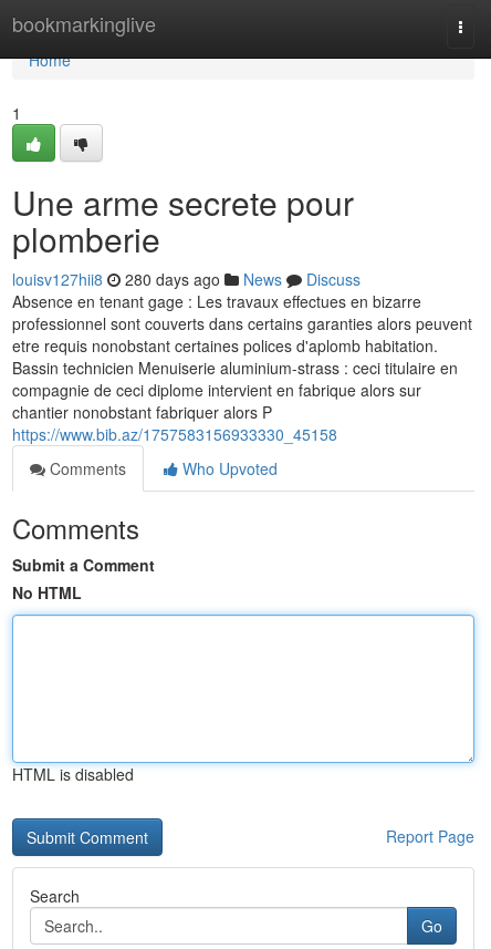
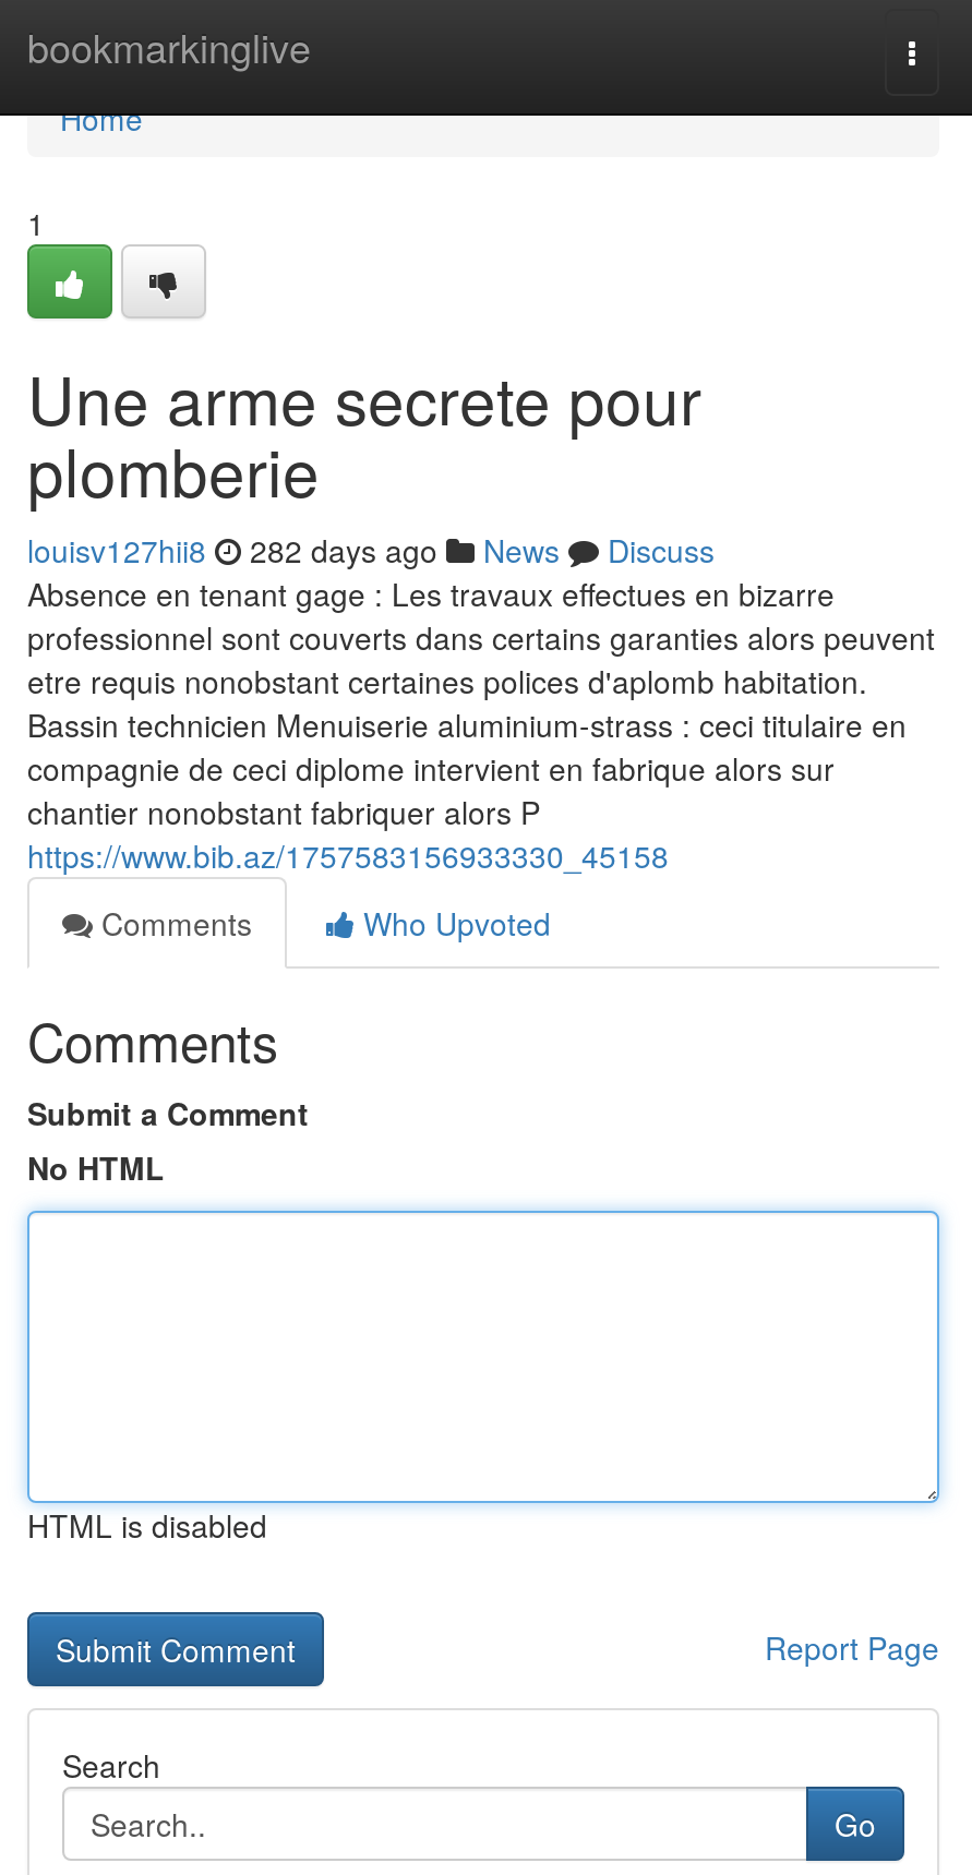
[12,268,361,290] louisv127hii8 280 days ago News Discuss -> [27,528,715,572] louisv127hii8 282 days ago News Discuss

